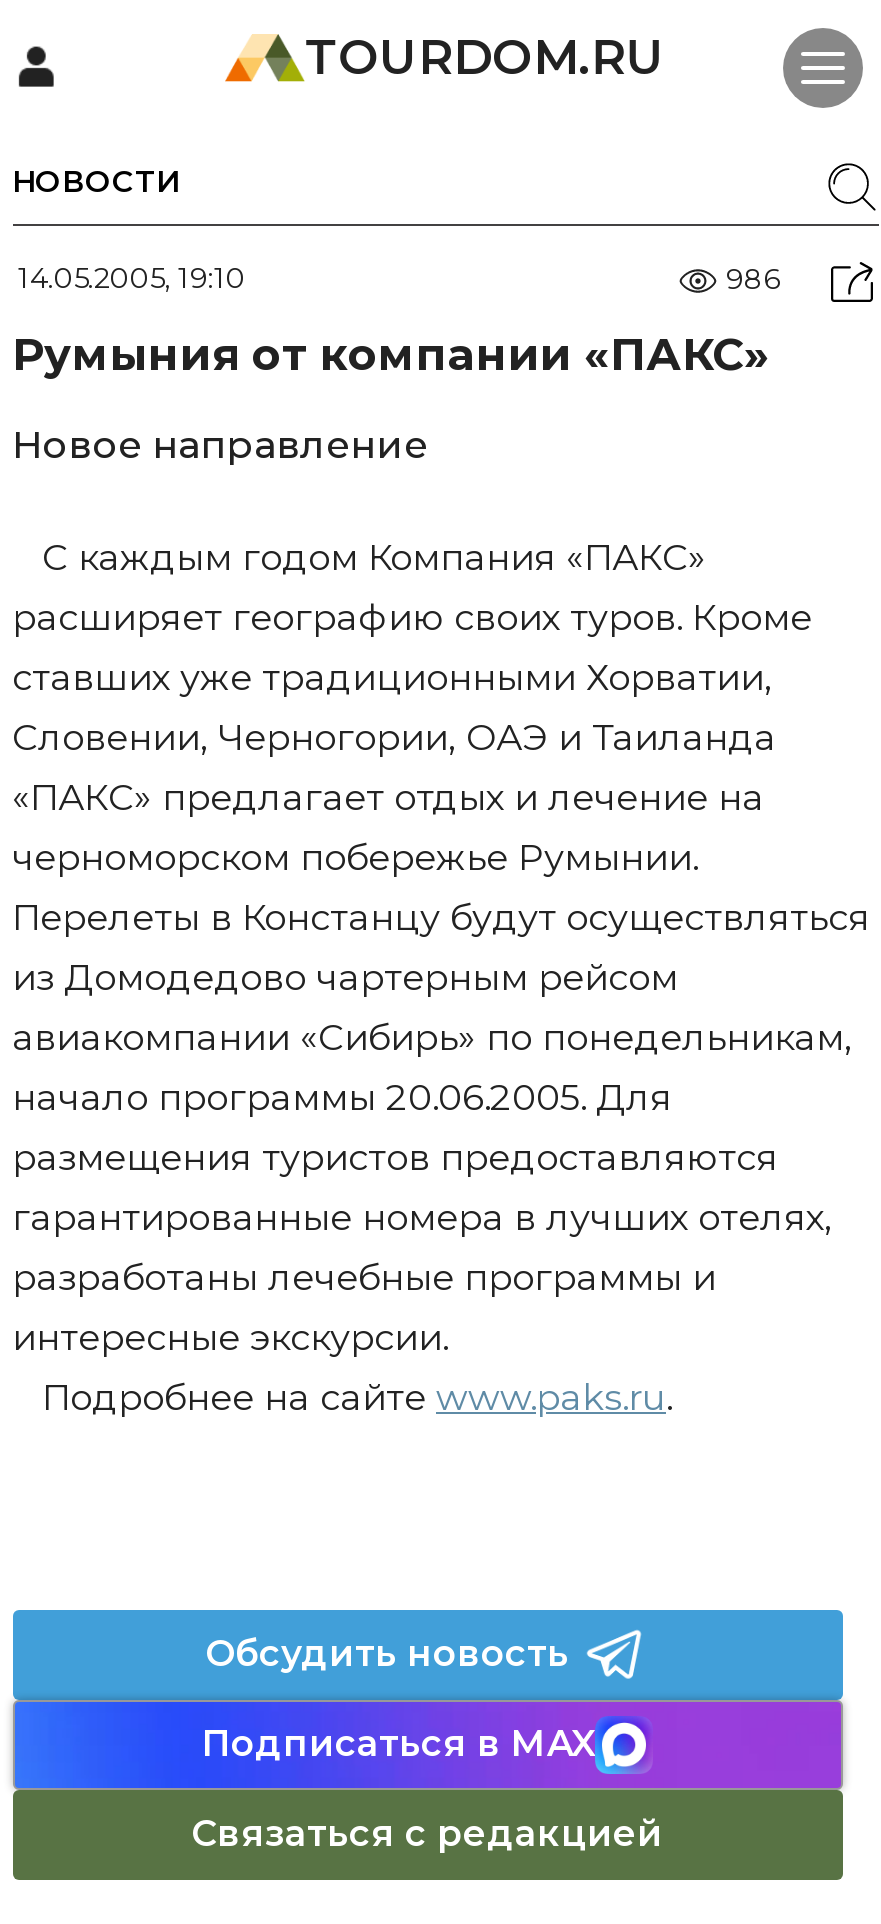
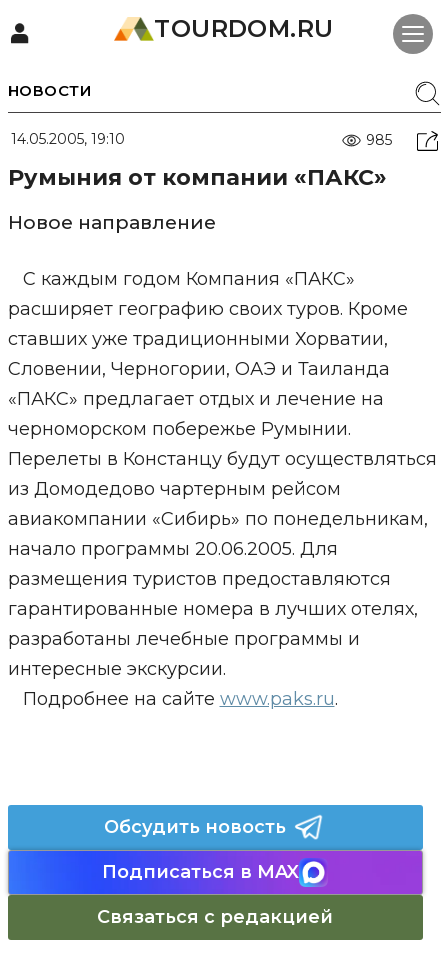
[718,261,780,297] 986 -> [361,131,391,149] 985

